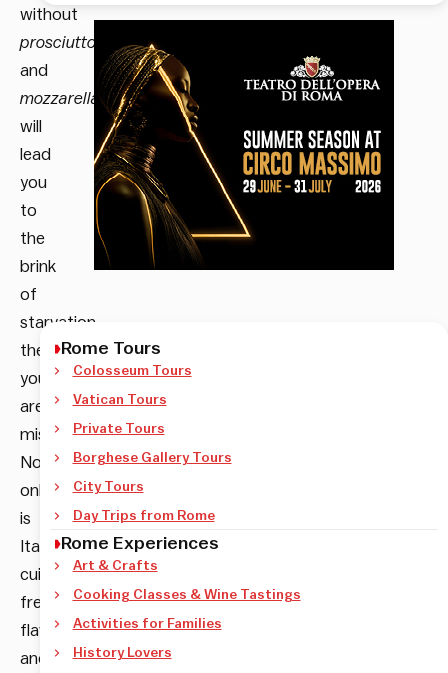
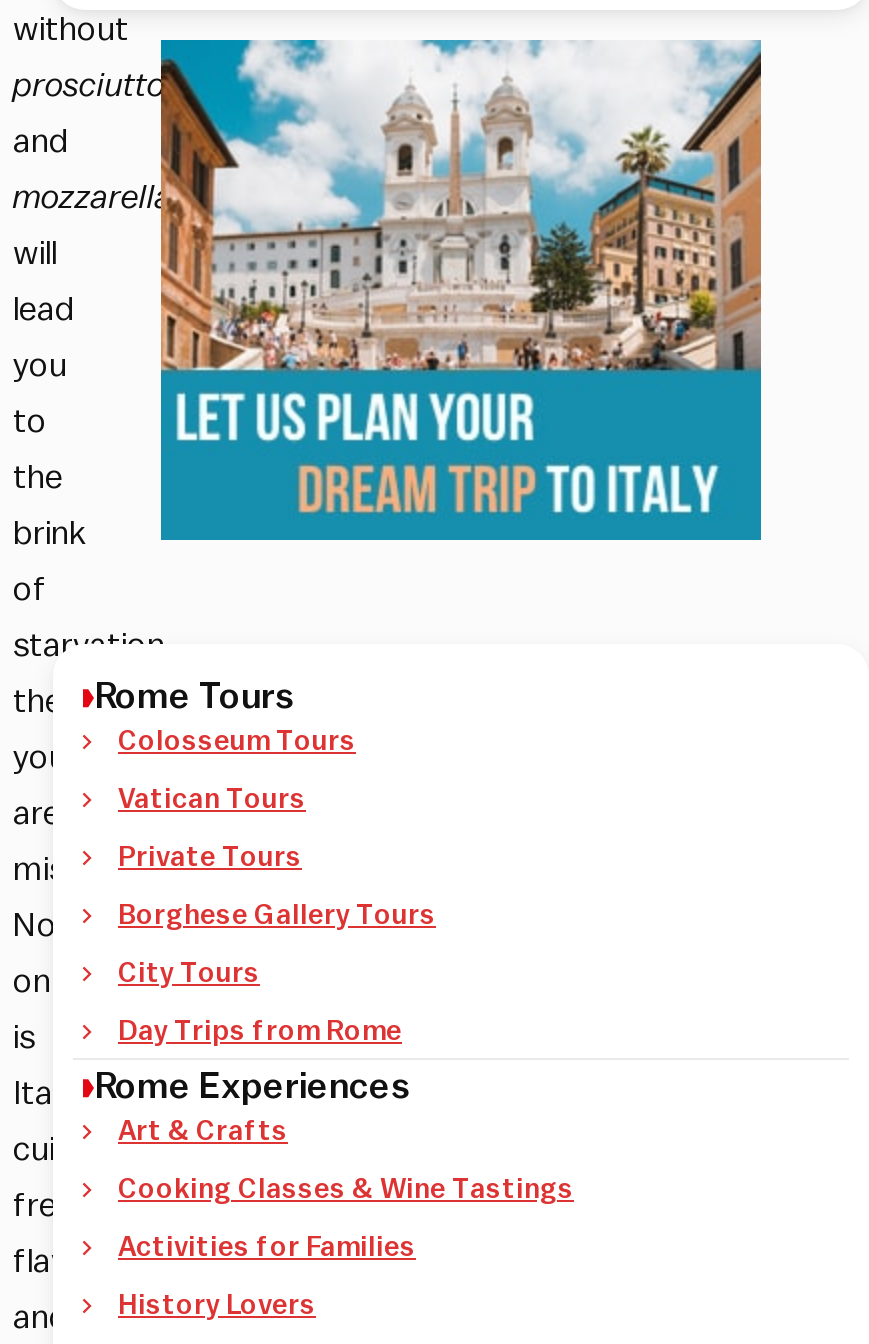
[93,19,395,271] [image] -> [159,38,763,542] [image]

